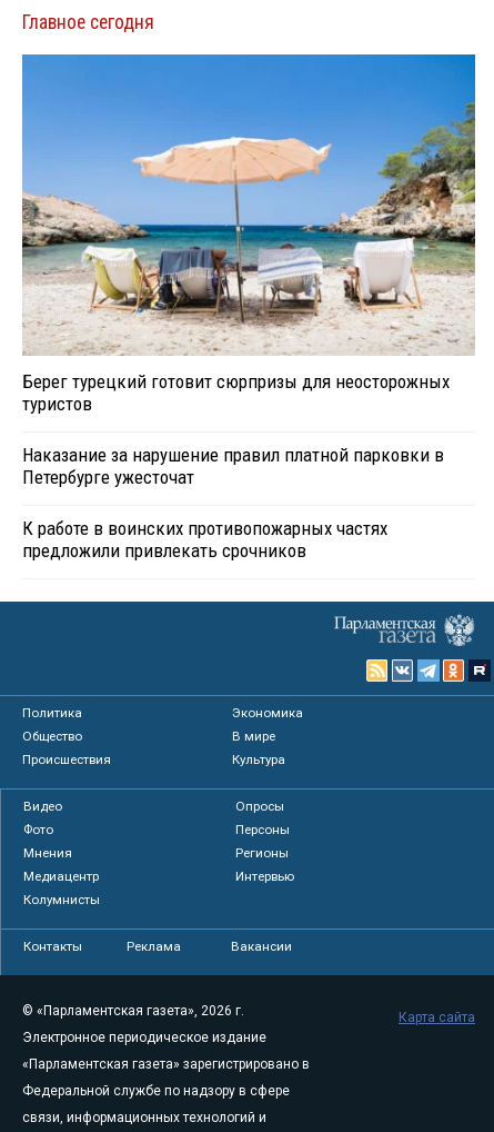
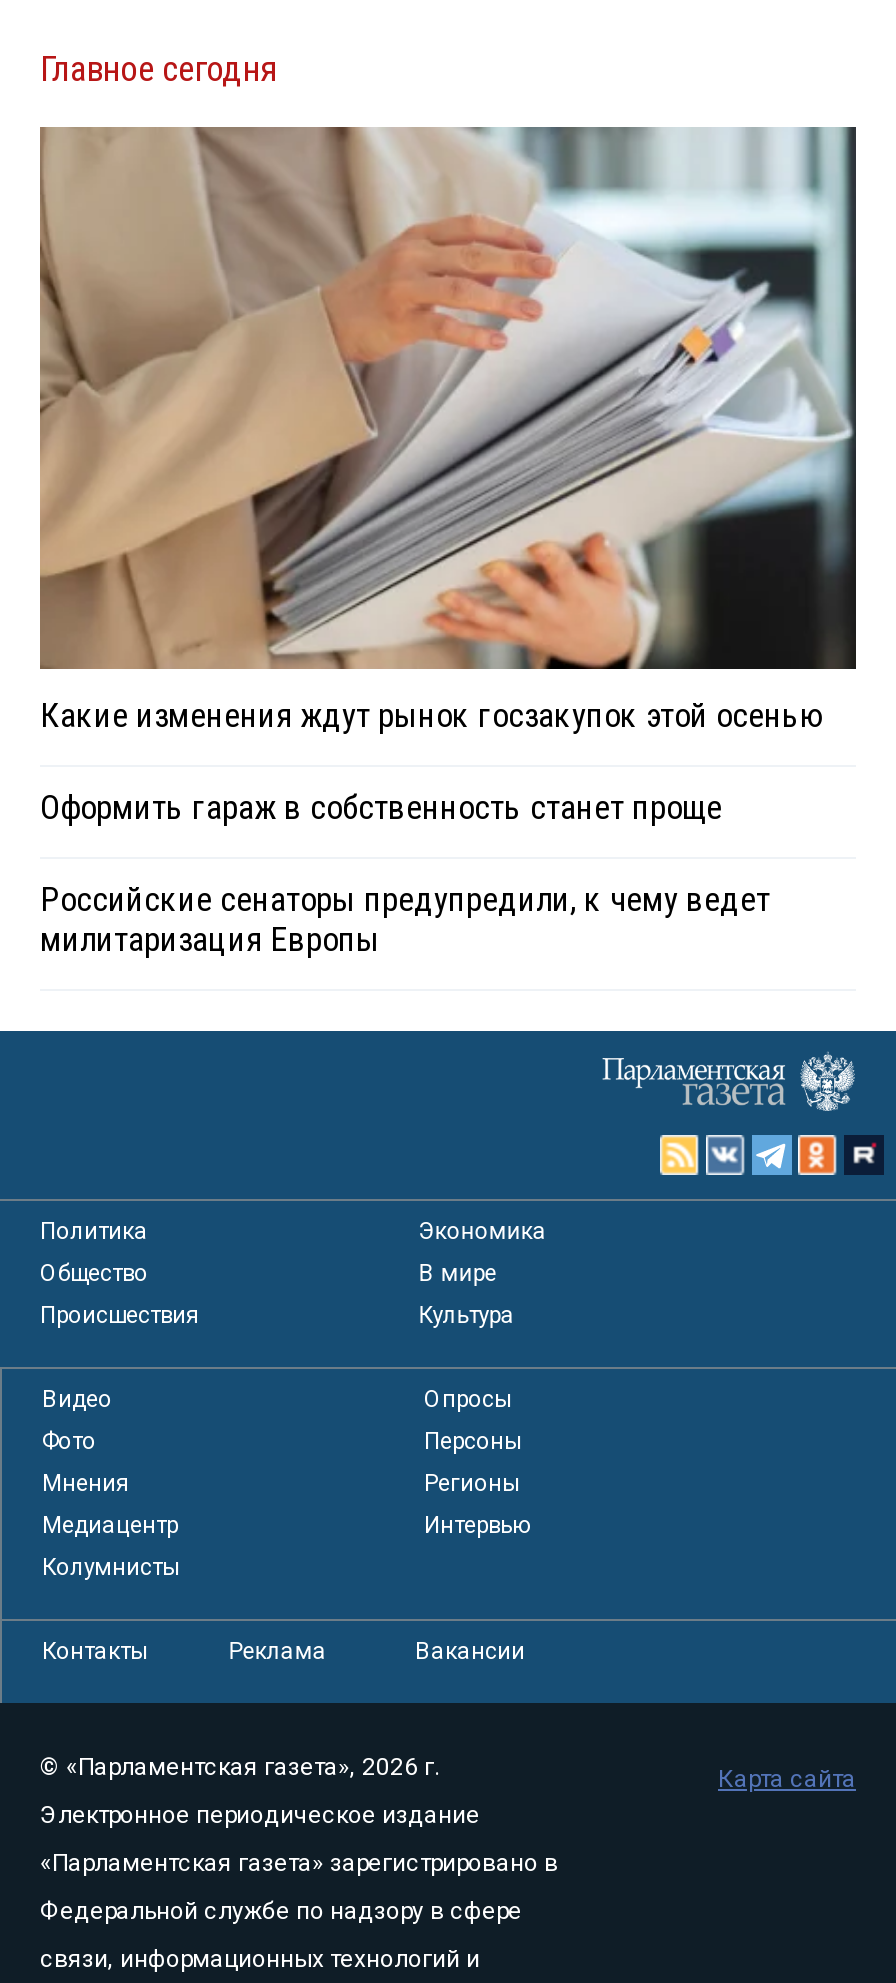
[21,53,476,414] [image] | Берег турецкий готовит сюрпризы для неосторожных | туристов -> [38,125,858,734] [image] | Какие изменения ждут рынок госзакупок этой осенью
[22,443,444,488] Наказание за нарушение правил платной парковки в | Петербурге ужесточат -> [40,786,722,826] Оформить гараж в собственность станет проще
[22,517,387,561] К работе в воинских противопожарных частях | предложили привлекать срочников -> [40,878,770,958] Российские сенаторы предупредили, к чему ведет | милитаризация Европы

